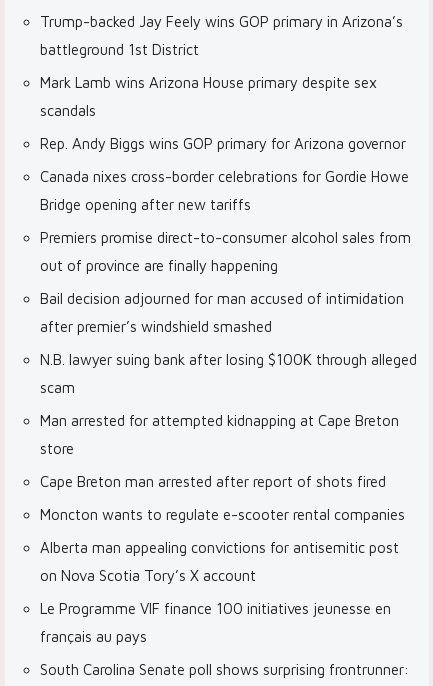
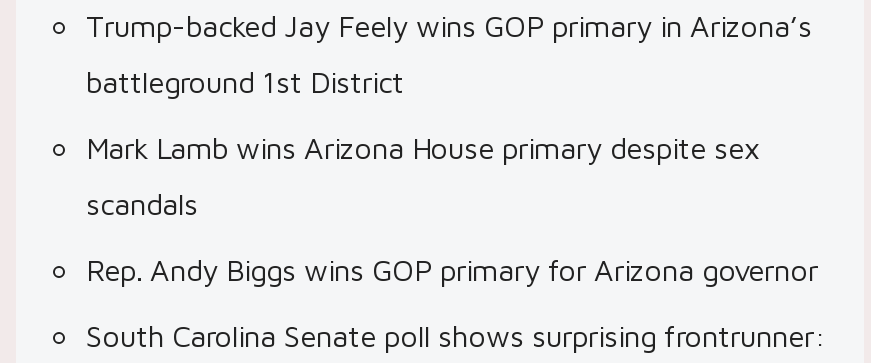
[40,168,417,645] Canada nixes cross-border celebrations for Gordie Howe | Bridge opening after new tariffs | Premiers promise direct-to-consumer alcohol sales from | out of province are finally happening | Bail decision adjourned for man accused of intimidation | after premier’s windshield smashed | N.B. lawyer suing bank after losing $100K through alleged | scam | Man arrested for attempted kidnapping at Cape Breton | store | Cape Breton man arrested after report of shots fired | Moncton wants to regulate e-scooter rental companies | Alberta man appealing convictions for antisemitic post | on Nova Scotia Tory’s X account | Le Programme VIF finance 100 initiatives jeunesse en | français au pays -> none

